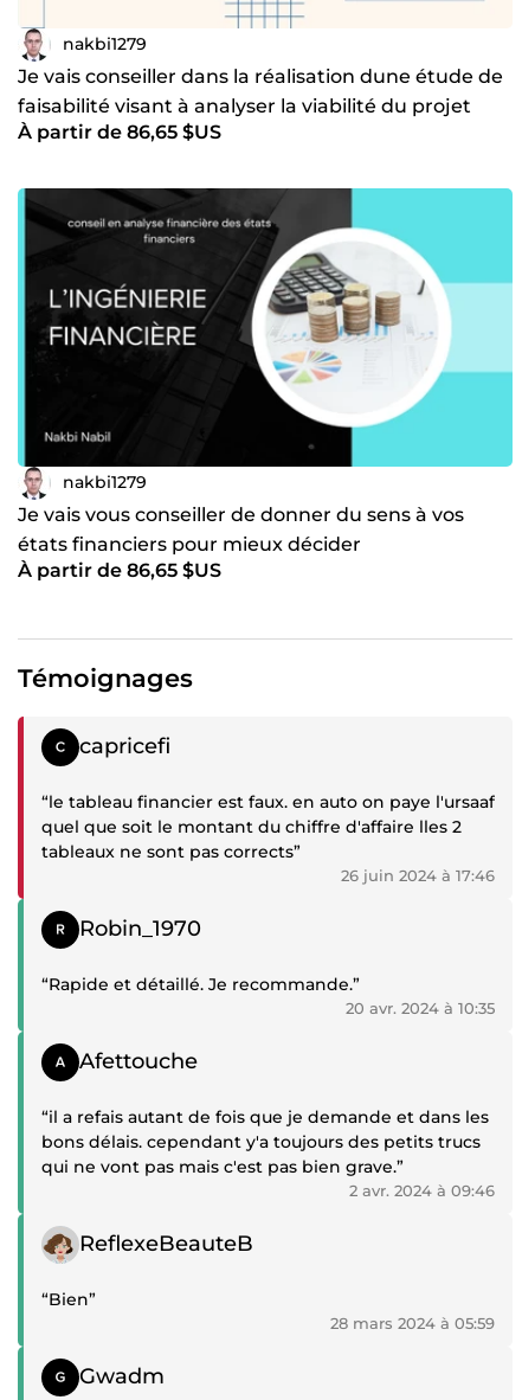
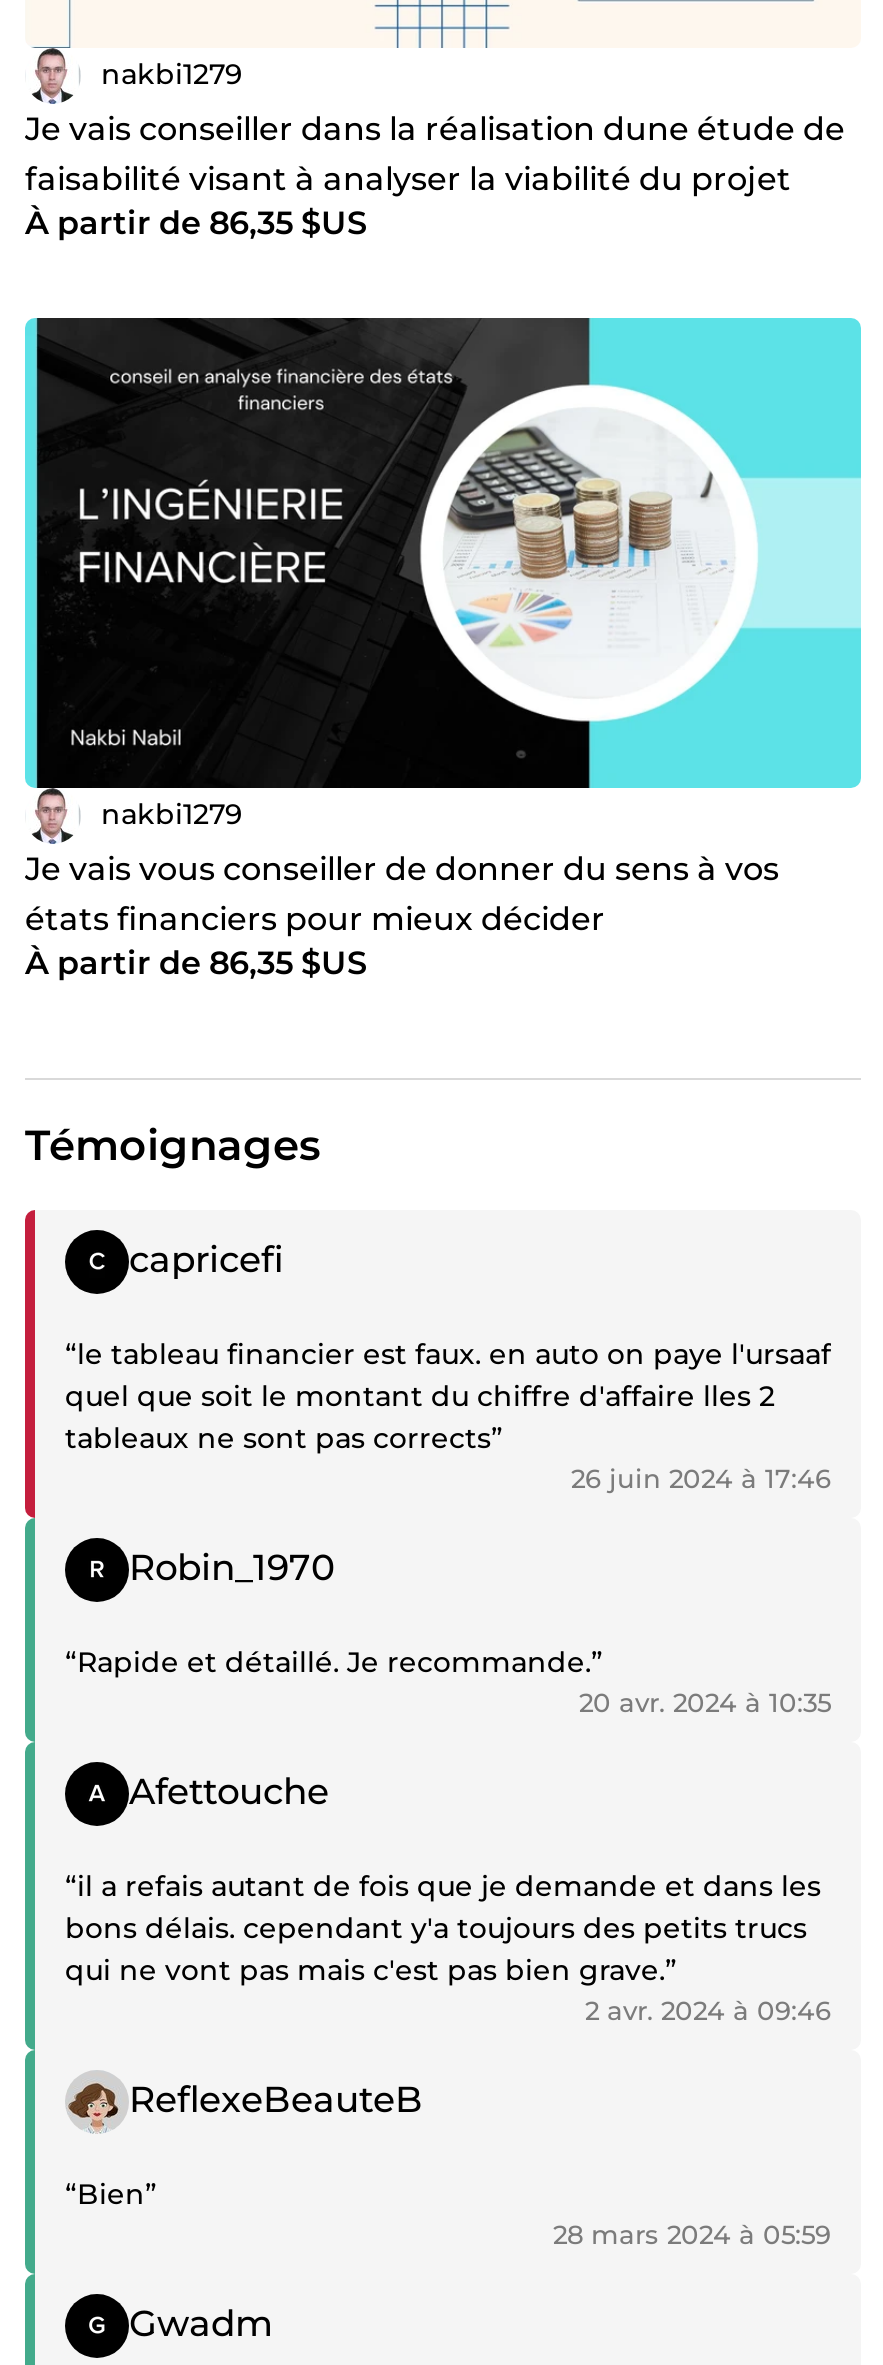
[18,120,221,143] À partir de 86,65 $US -> [25,203,367,241] À partir de 86,35 $US
[18,559,221,581] À partir de 86,65 $US -> [25,943,367,981] À partir de 86,35 $US

